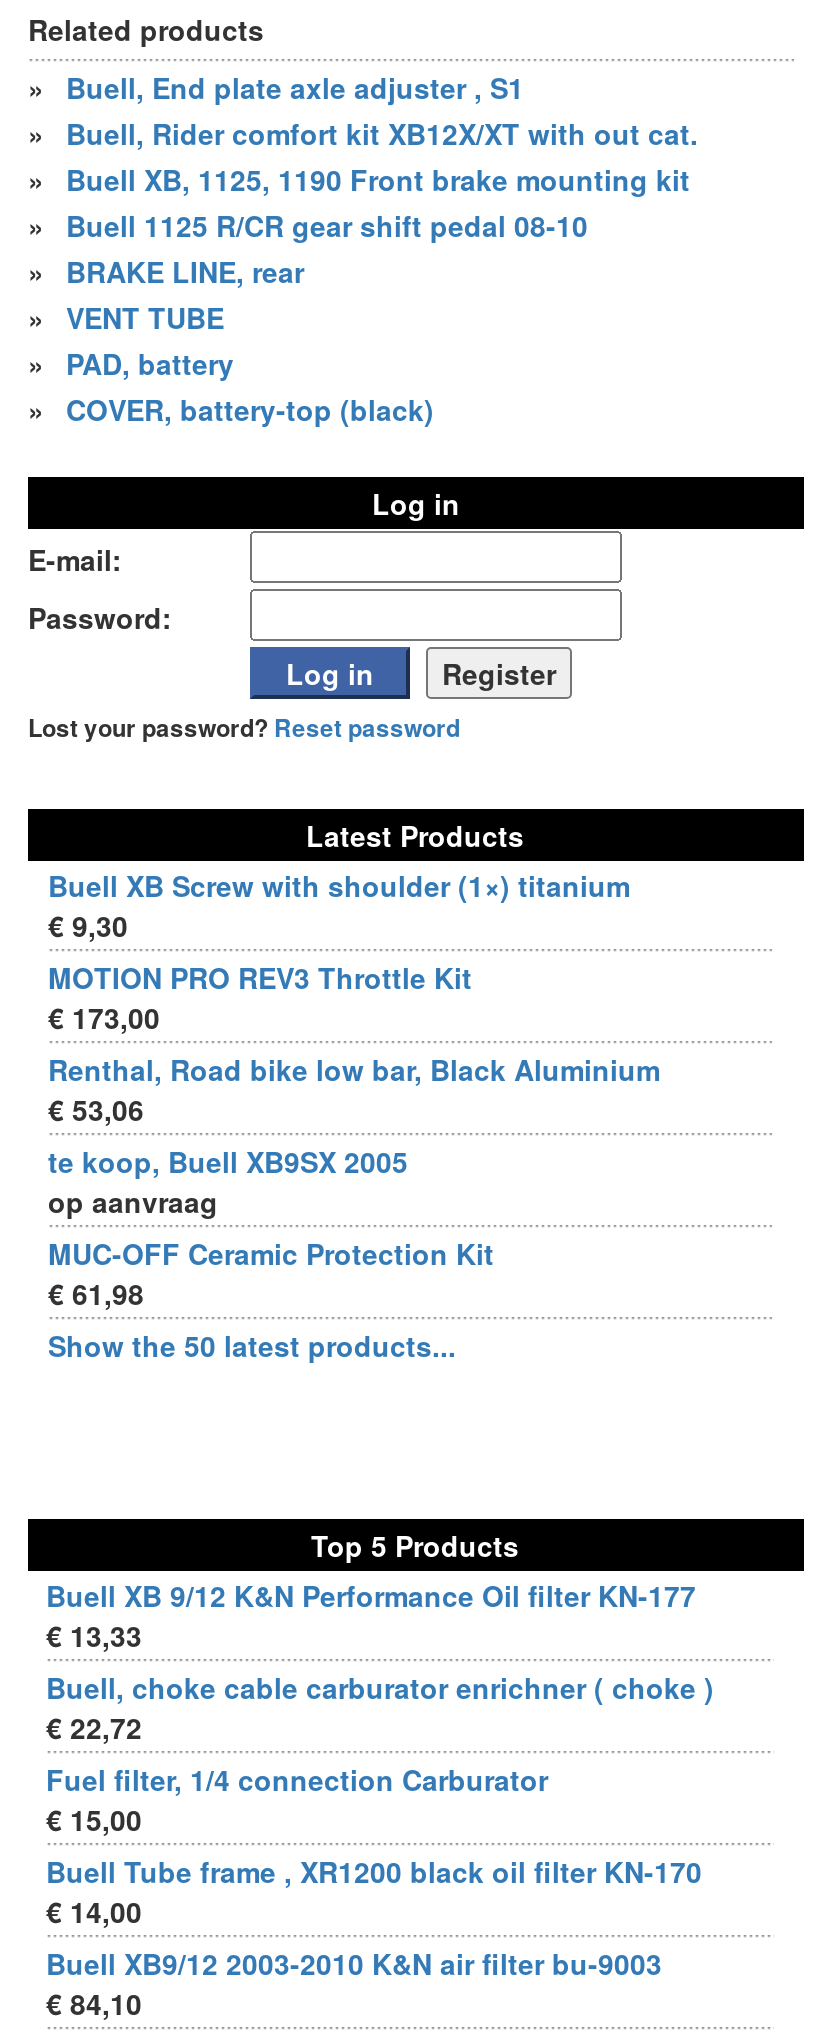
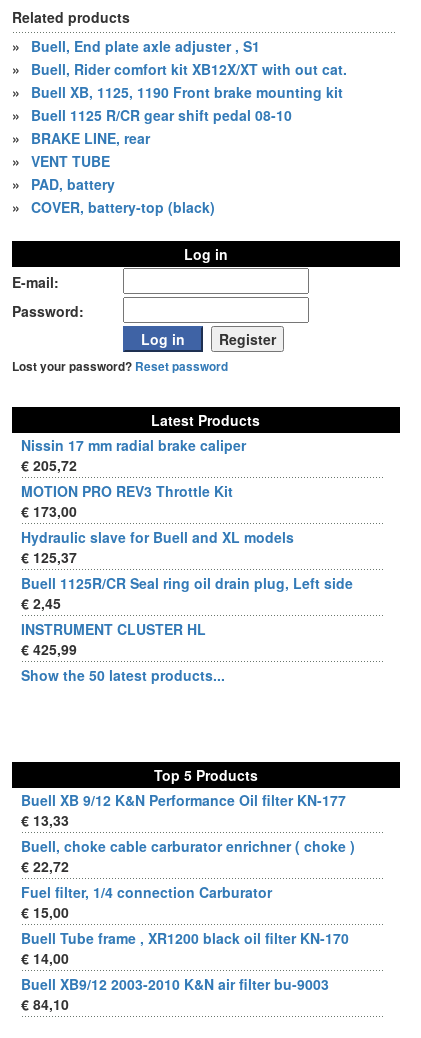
[48,865,630,945] Buell XB Screw with shoulder (1×) titanium | € 9,30 -> [21,435,246,475] Nissin 17 mm radial brake caliper | € 205,72
[48,1049,660,1313] Renthal, Road bike low bar, Black Aluminium | € 53,06 | te koop, Buell XB9SX 2005 | op aanvraag | MUC-OFF Ceramic Protection Kit | € 61,98 -> [21,527,353,659] Hydraulic slave for Buell and XL models | € 125,37 | Buell 1125R/CR Seal ring oil drain plug, Left side | € 2,45 | INSTRUMENT CLUSTER HL | € 425,99

